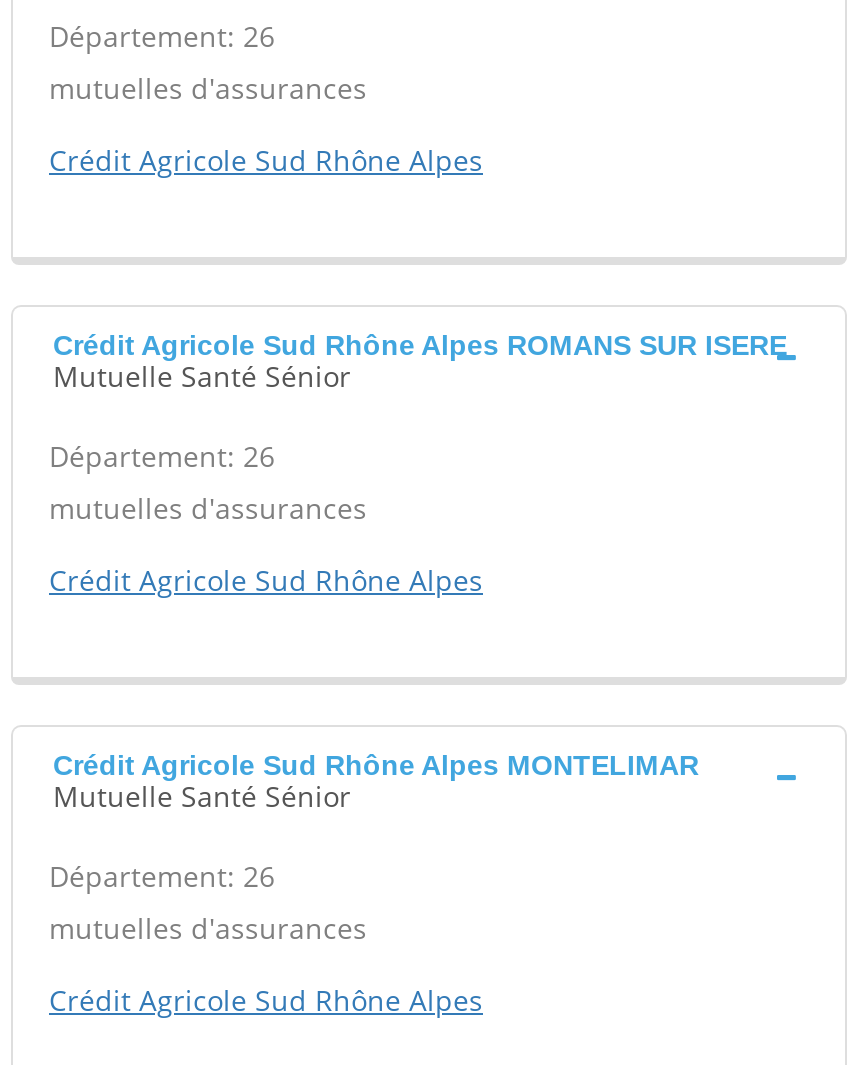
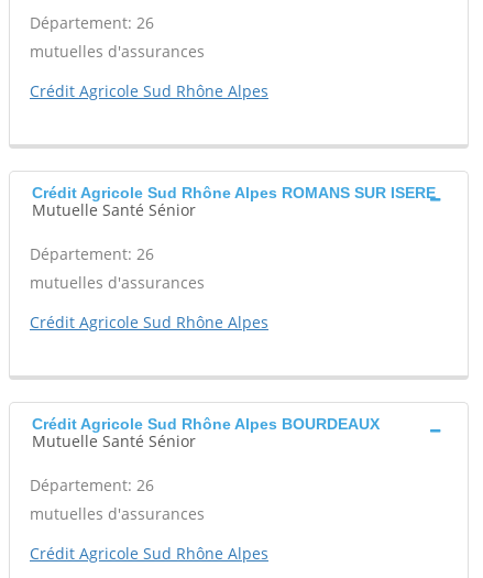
[53,749,699,781] Crédit Agricole Sud Rhône Alpes MONTELIMAR -> [32,415,380,433] Crédit Agricole Sud Rhône Alpes BOURDEAUX

